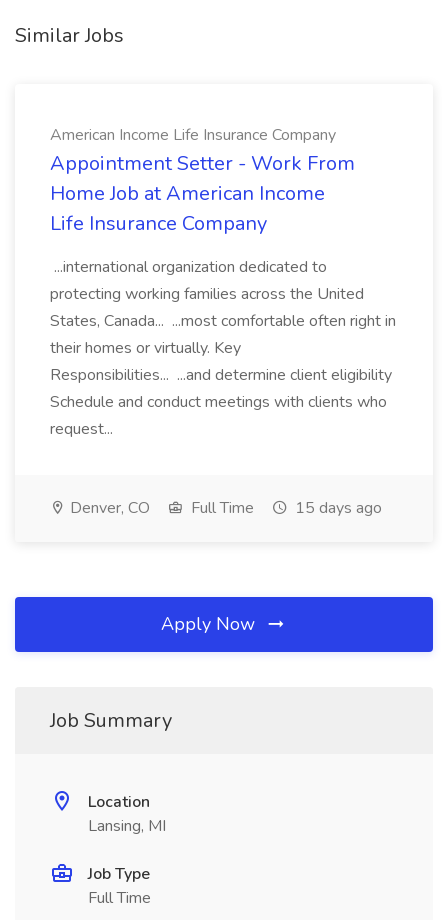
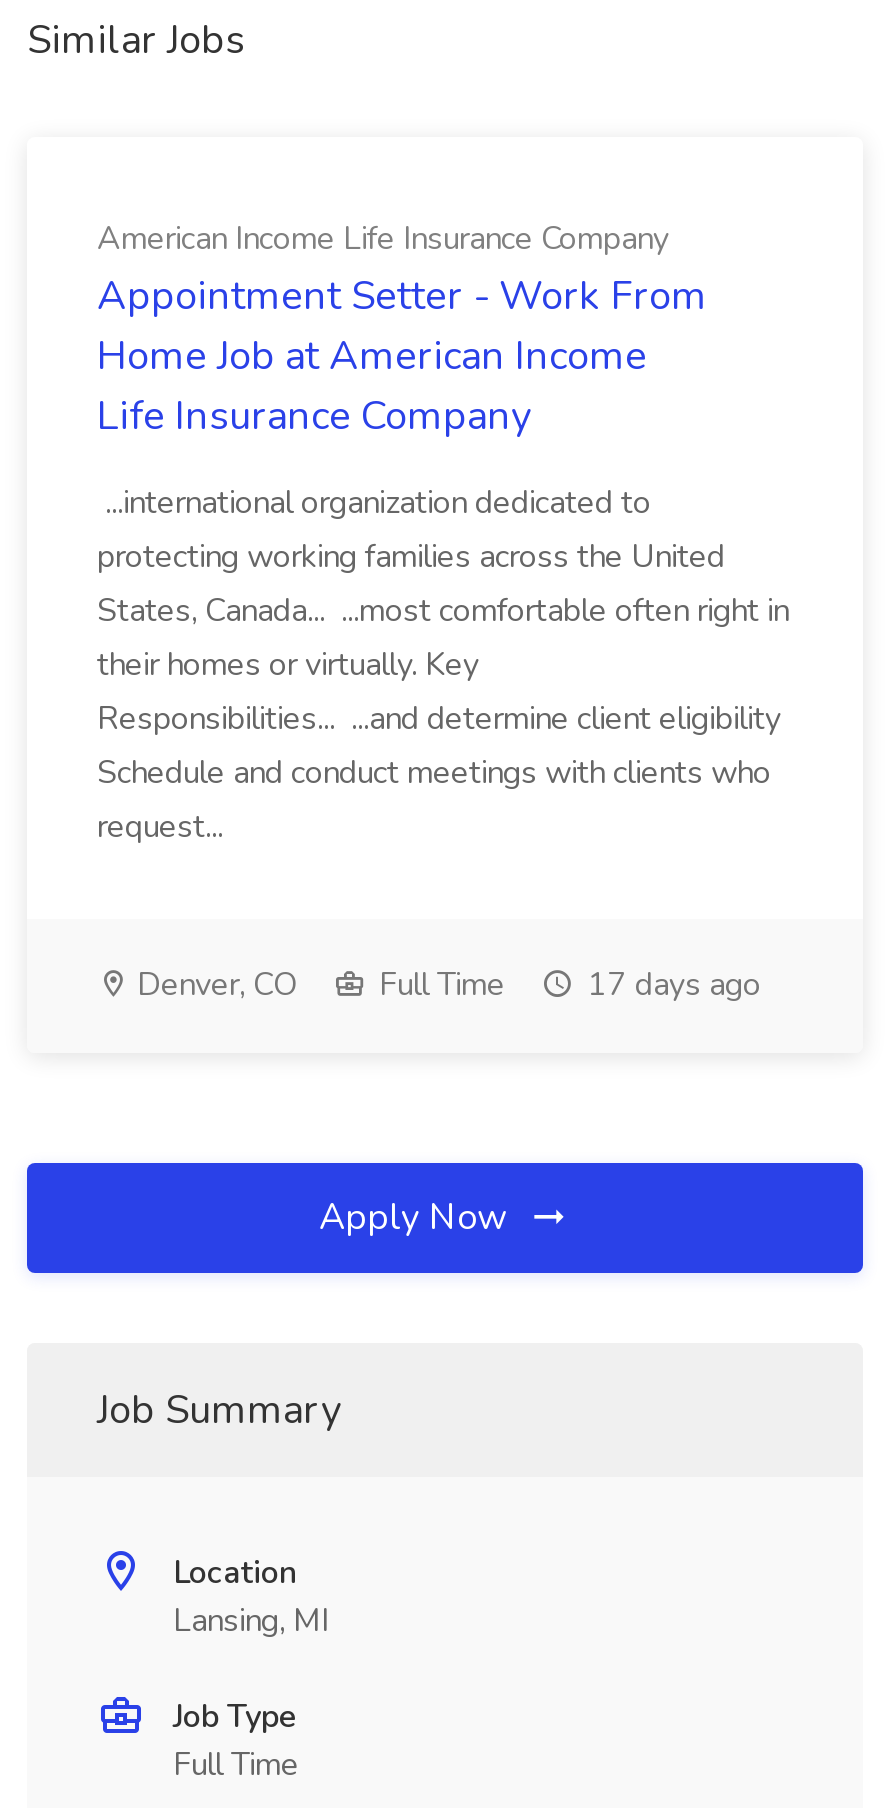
[66,497,382,519] Denver, CO Full Time 15 days ago -> [129,963,761,1007] Denver, CO Full Time 17 days ago

